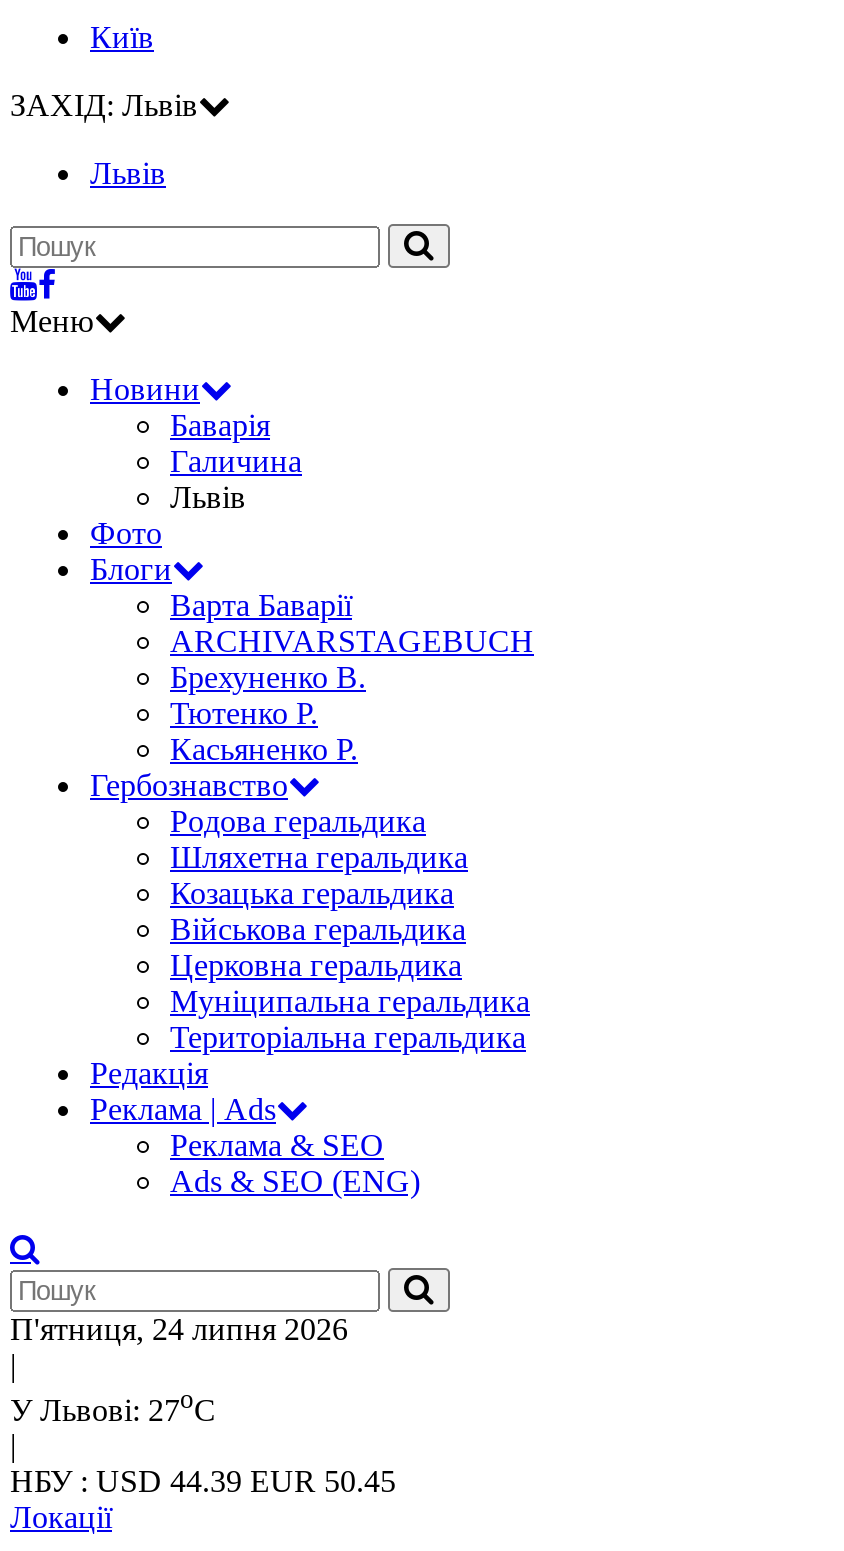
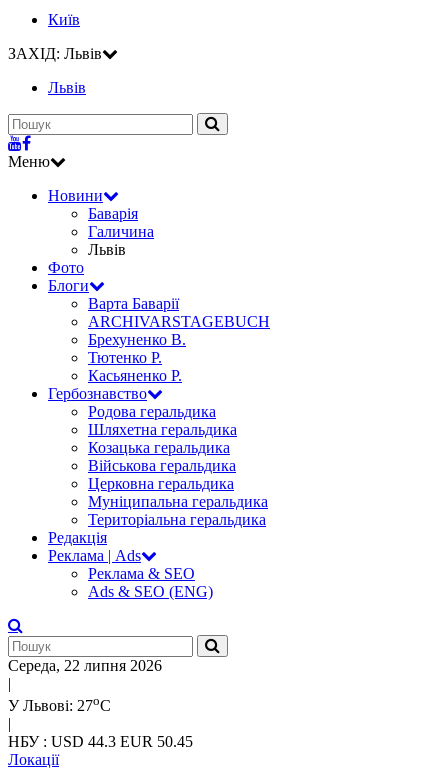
[10,1312,348,1346] П'ятниця, 24 липня 2026 -> [8,657,162,674] Середа, 22 липня 2026
[10,1465,396,1499] НБУ : USD 44.39 EUR 50.45 -> [8,733,193,750] НБУ : USD 44.3 EUR 50.45

